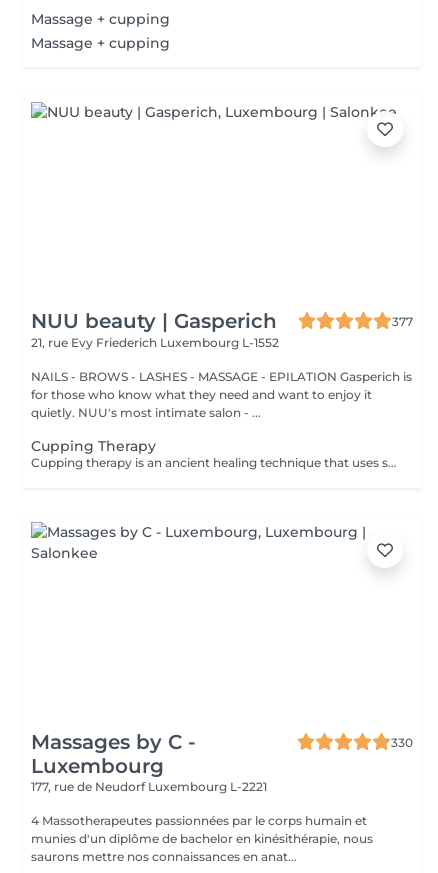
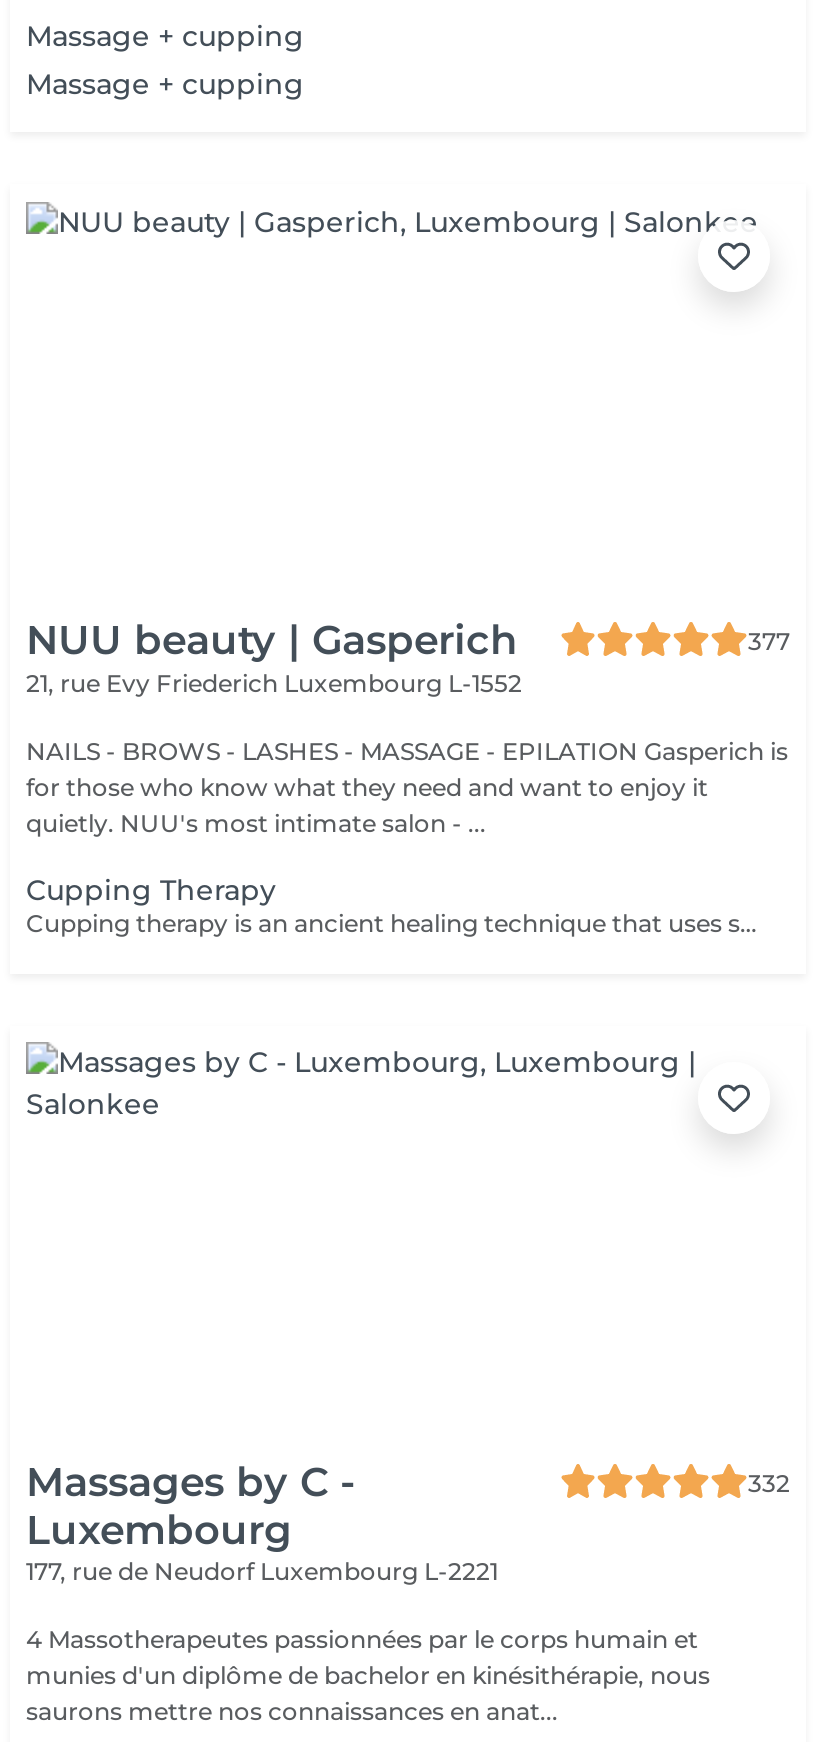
[391,735,413,750] 330 -> [748,1468,790,1498] 332

